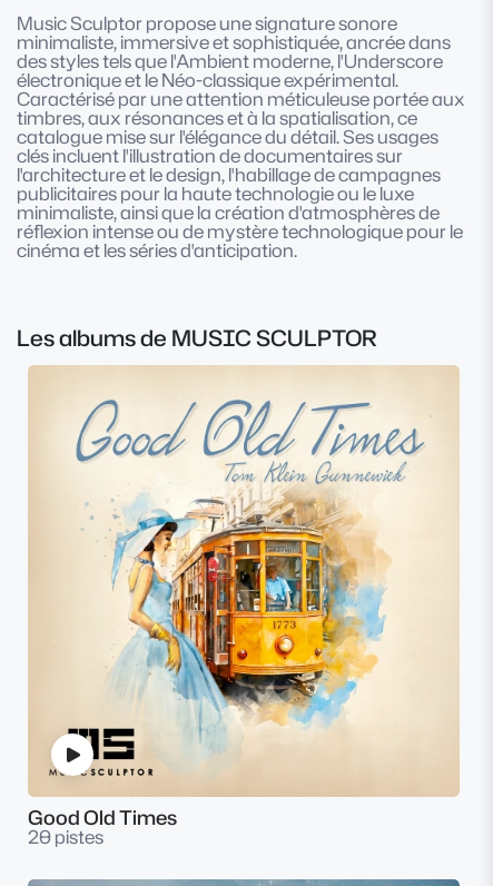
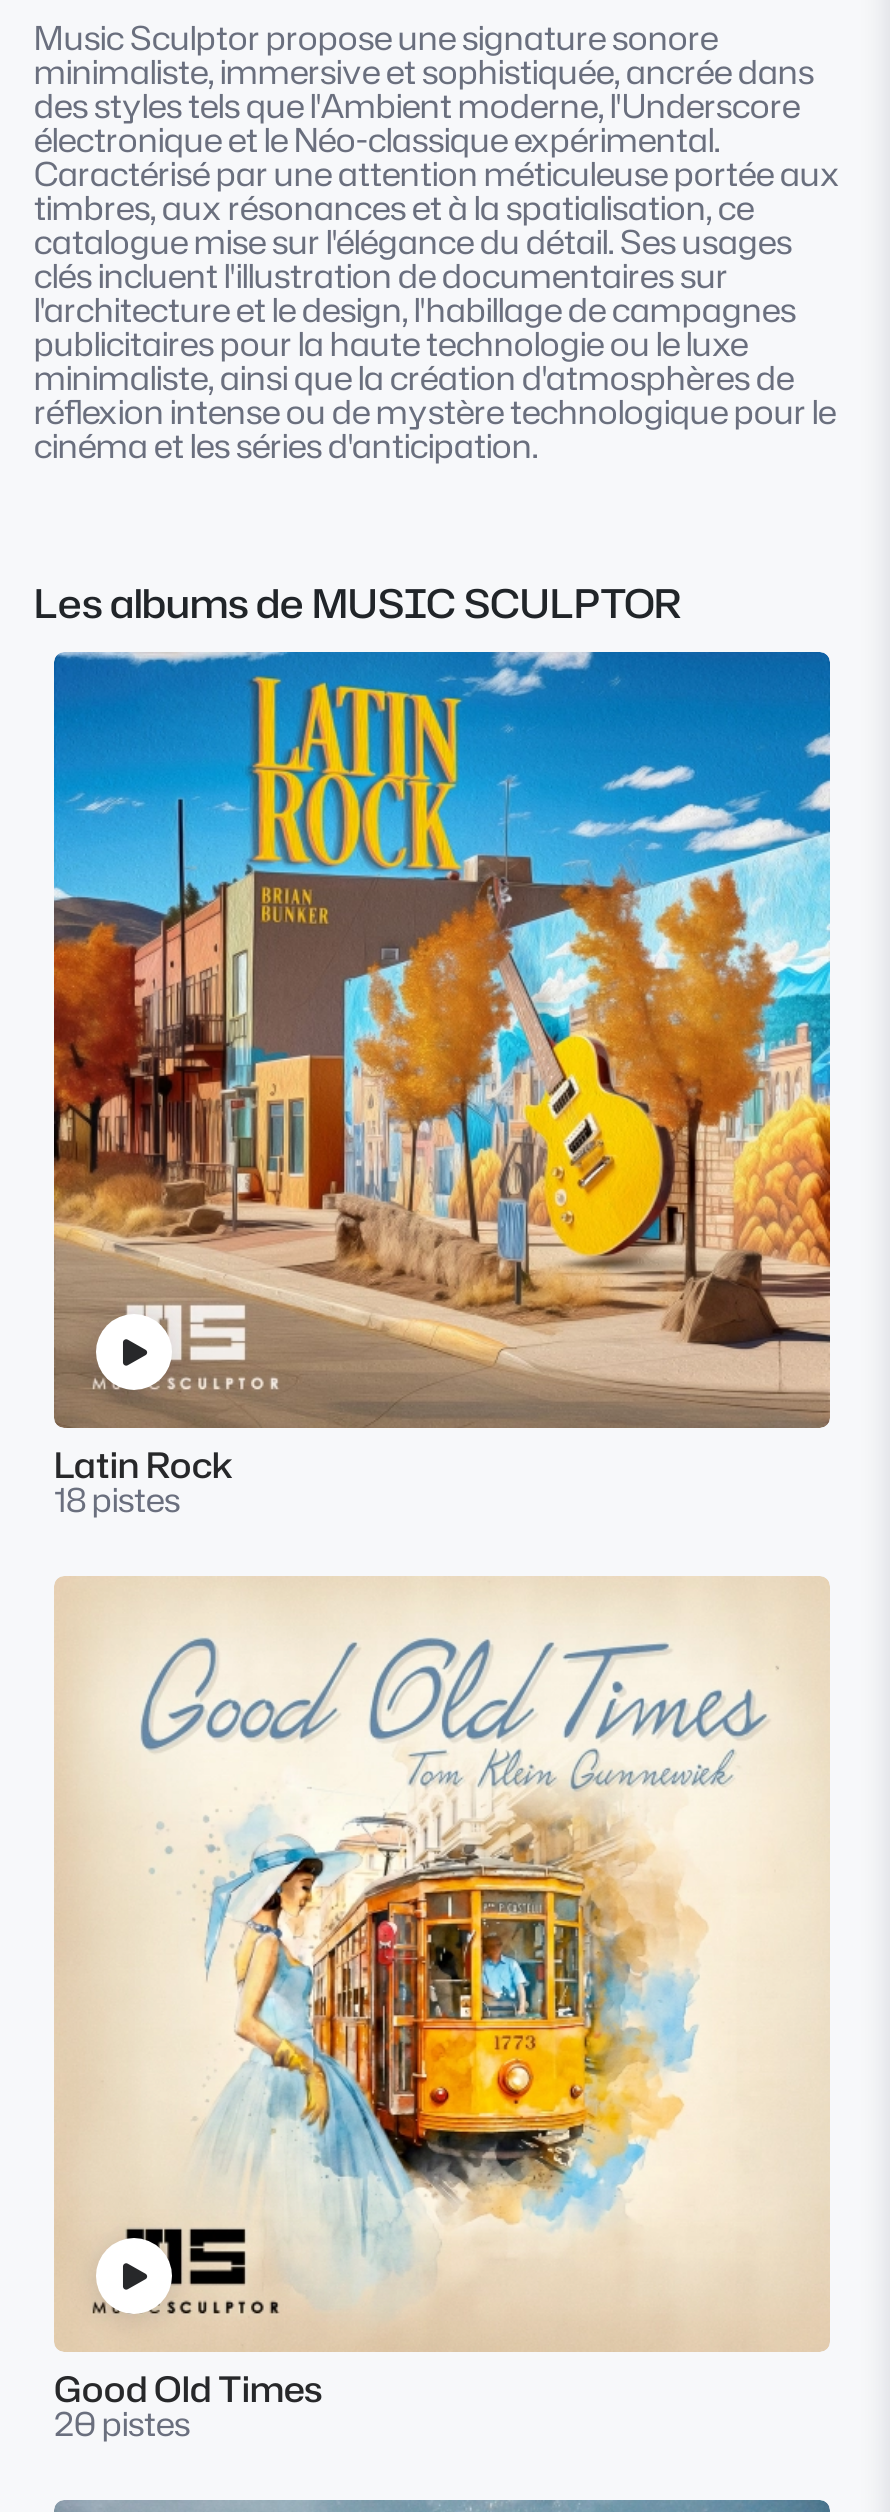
none -> [52,650,832,1522] [image] | Latin Rock | 18 pistes

